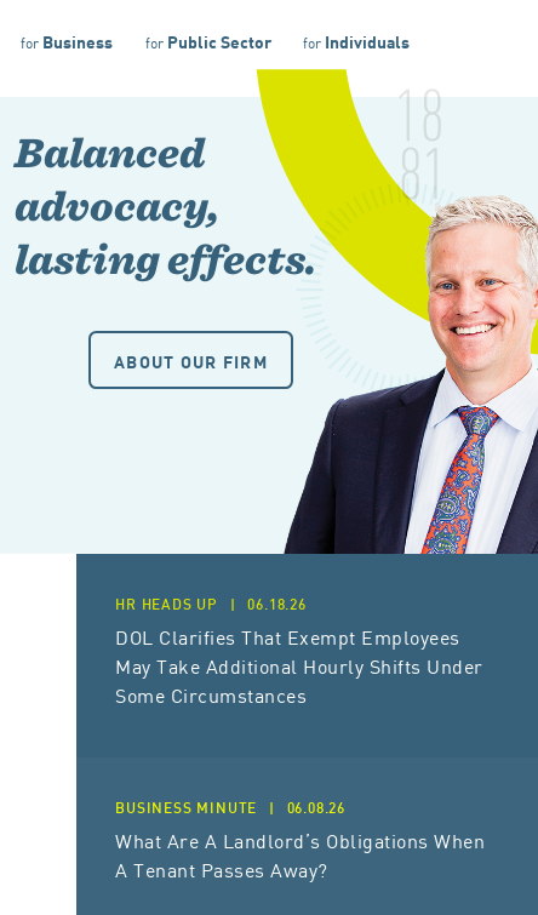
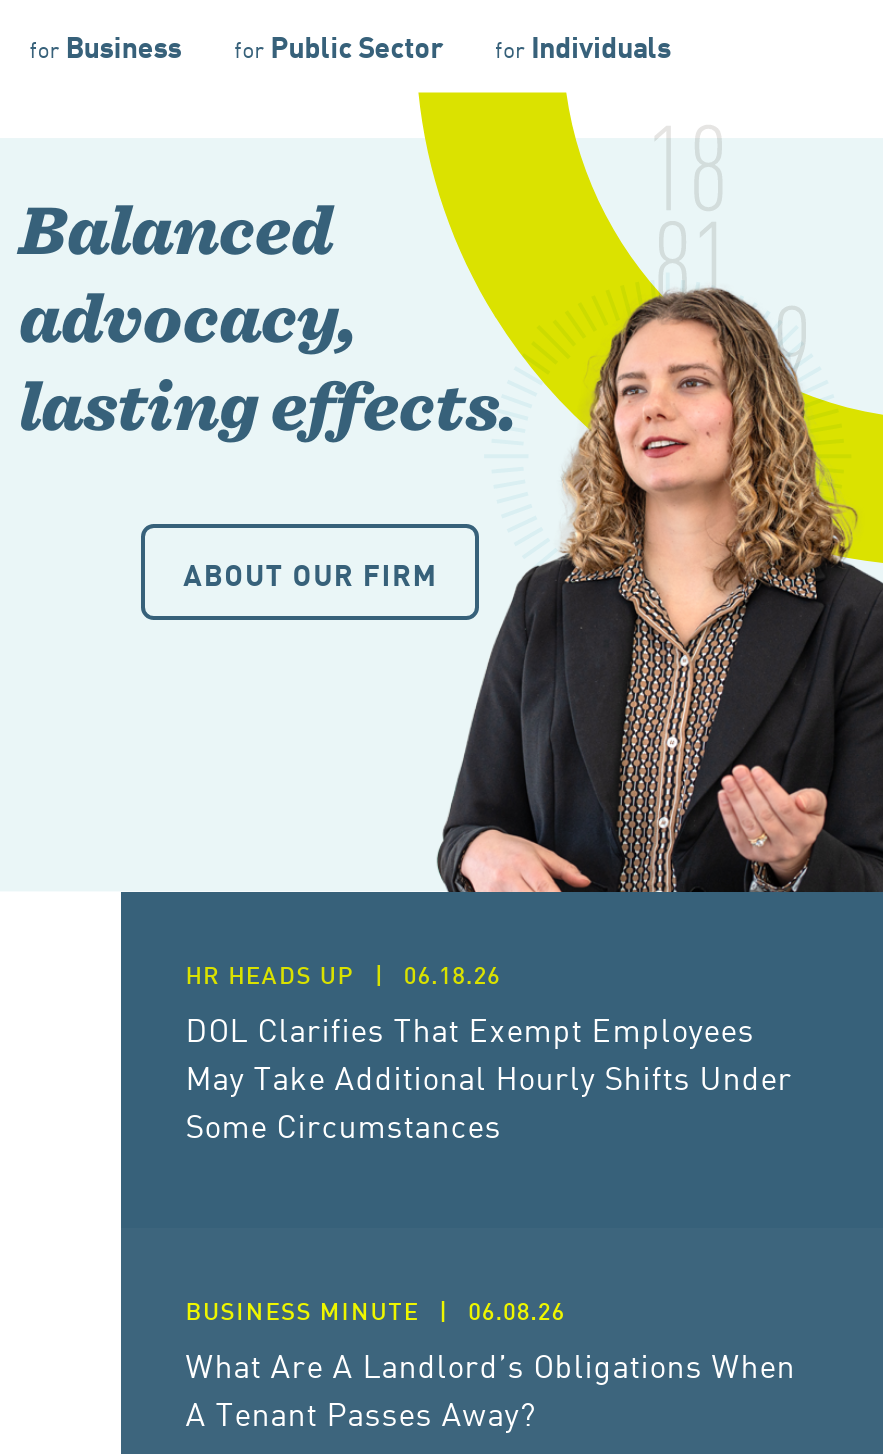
[268,188,534,555] [image] -> [435,286,877,894] [image]

